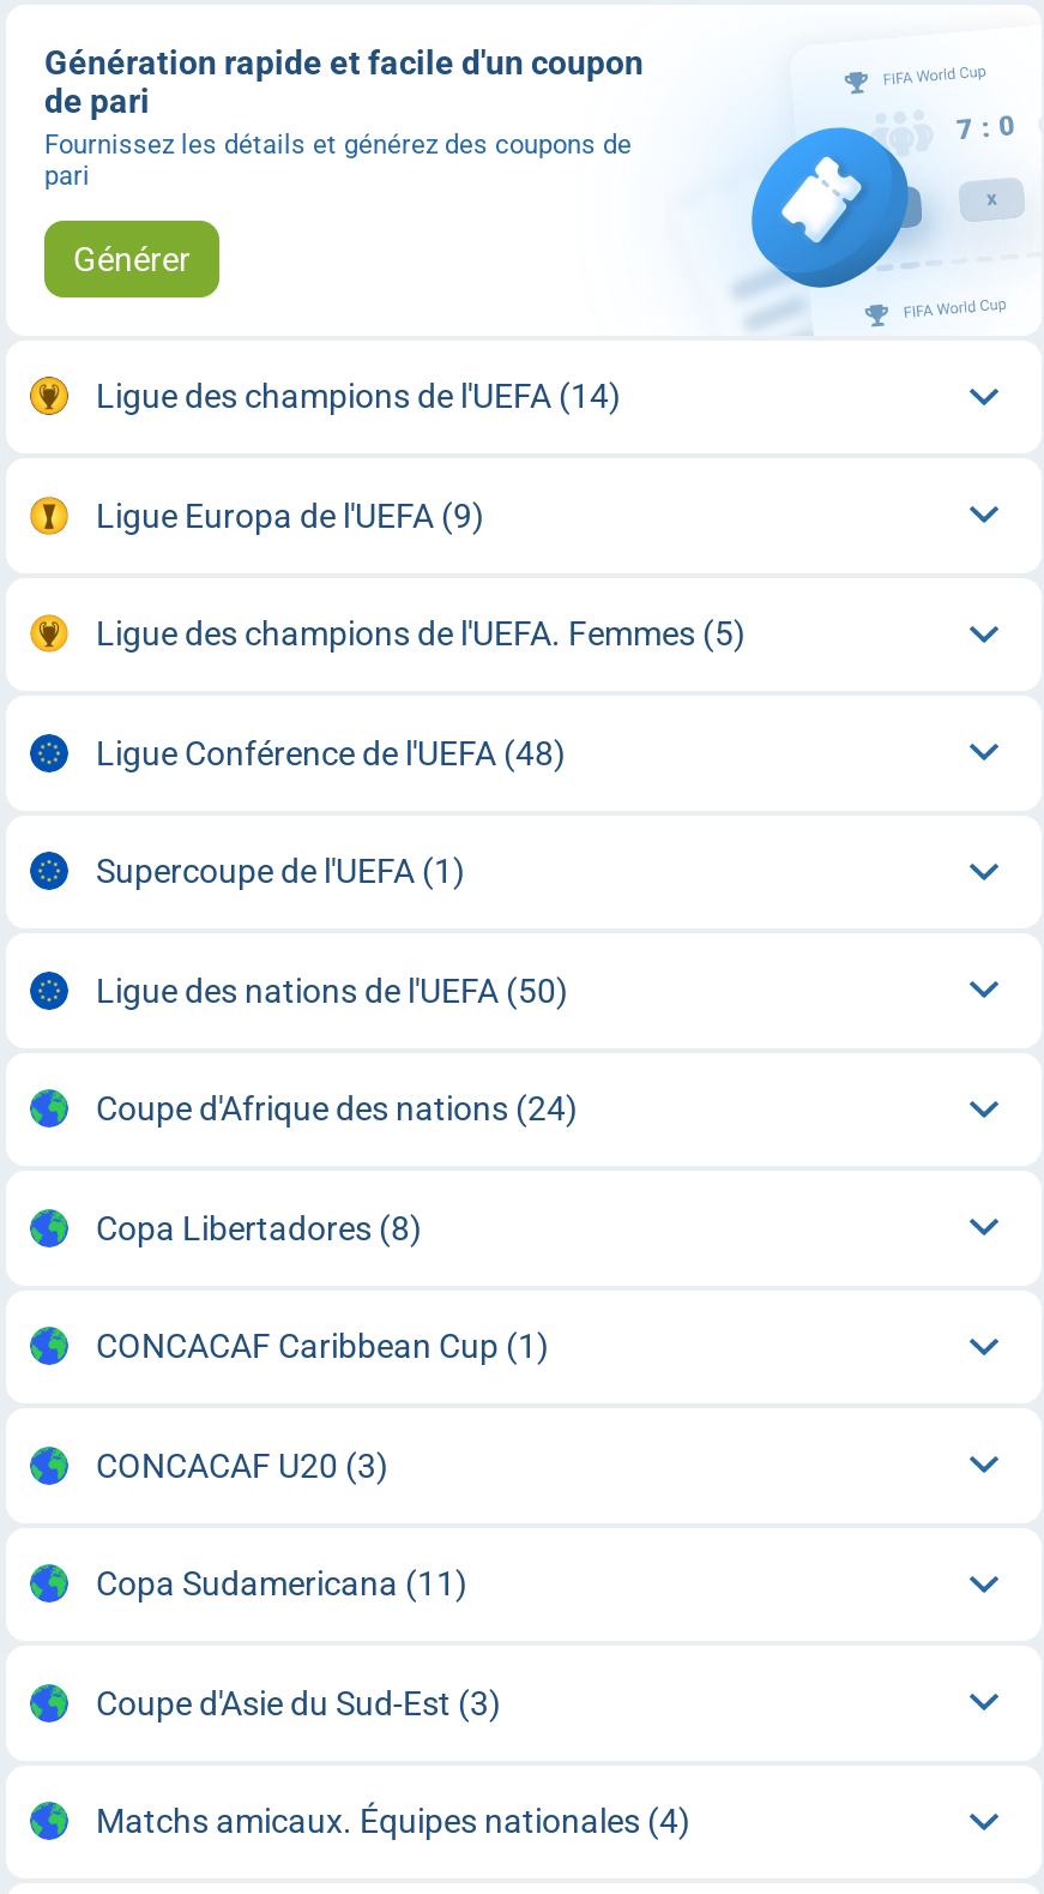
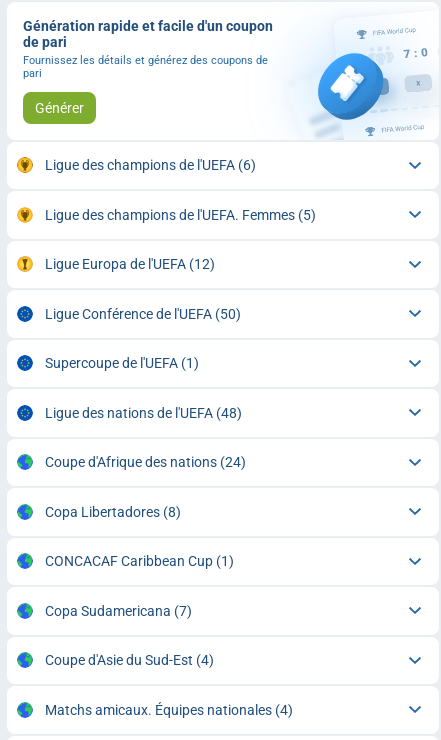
[96,377,621,534] Ligue des champions de l'UEFA (14) | Ligue Europa de l'UEFA (9) -> [44,157,255,173] Ligue des champions de l'UEFA (6)
[96,734,566,772] Ligue Conférence de l'UEFA (48) -> [44,256,240,322] Ligue Europa de l'UEFA (12) | Ligue Conférence de l'UEFA (50)
[96,971,568,1009] Ligue des nations de l'UEFA (50) -> [44,405,241,421] Ligue des nations de l'UEFA (48)
[96,1446,501,1722] CONCACAF U20 (3) | Copa Sudamericana (11) | Coupe d'Asie du Sud-Est (3) -> [44,603,213,668] Copa Sudamericana (7) | Coupe d'Asie du Sud-Est (4)

